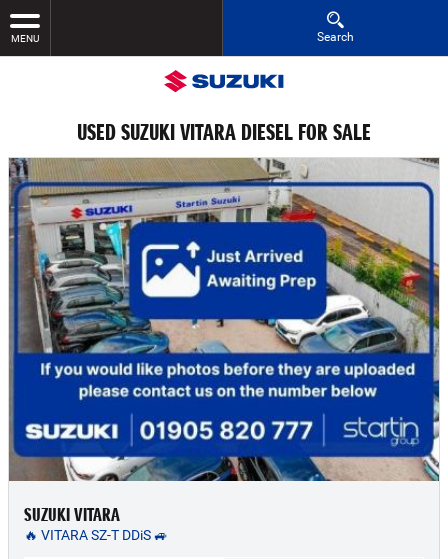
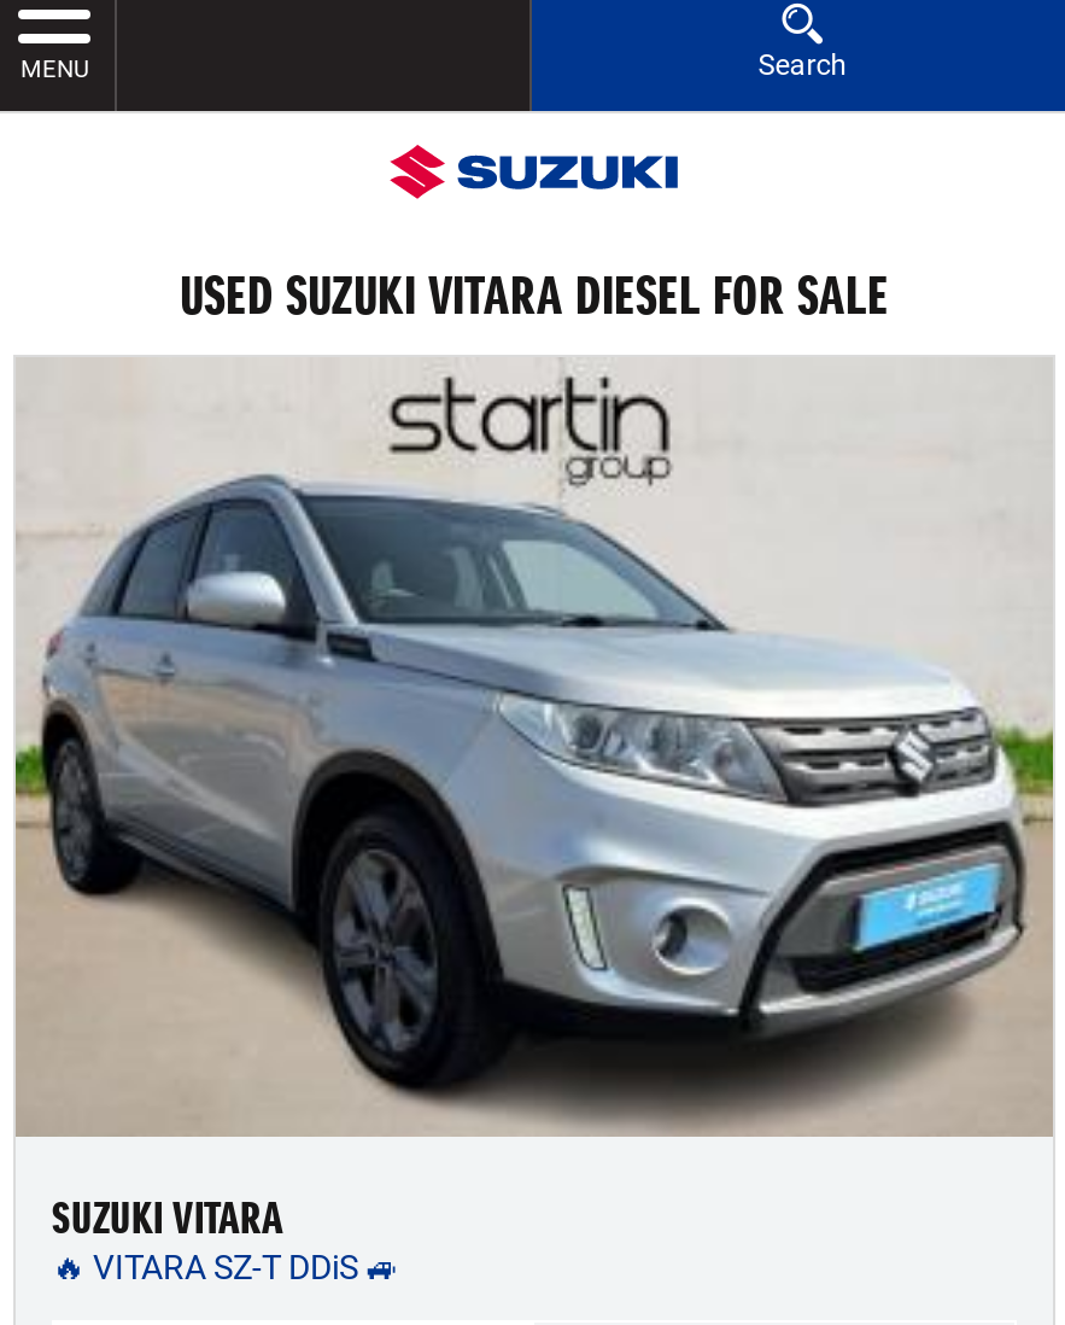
[8,157,440,482] [image] -> [13,360,1053,1137] [image]

